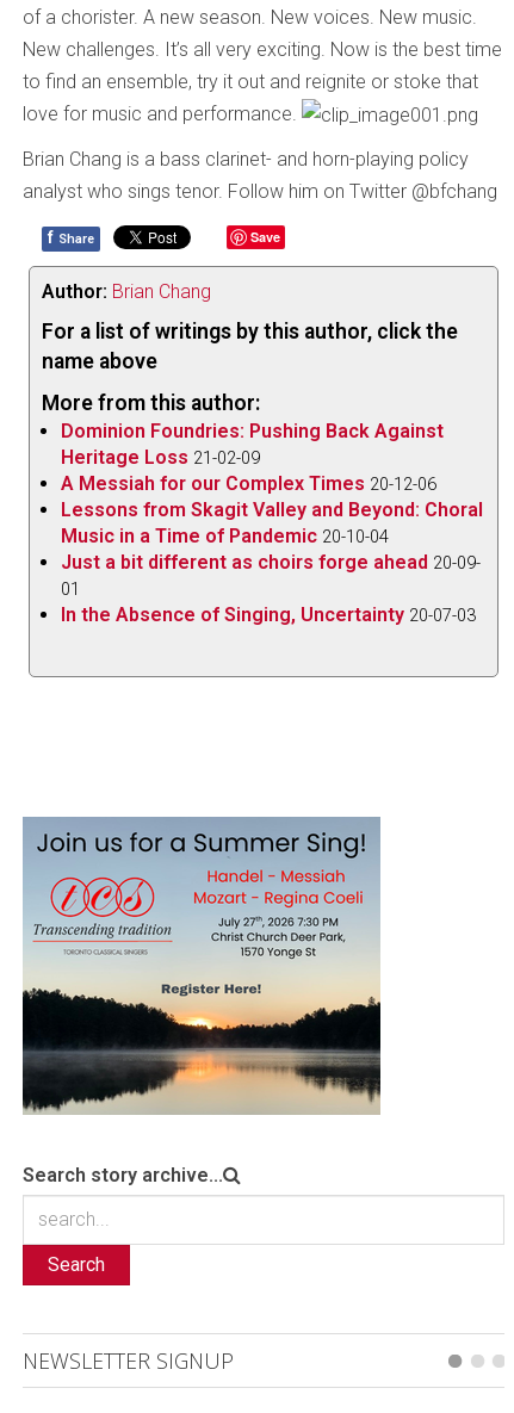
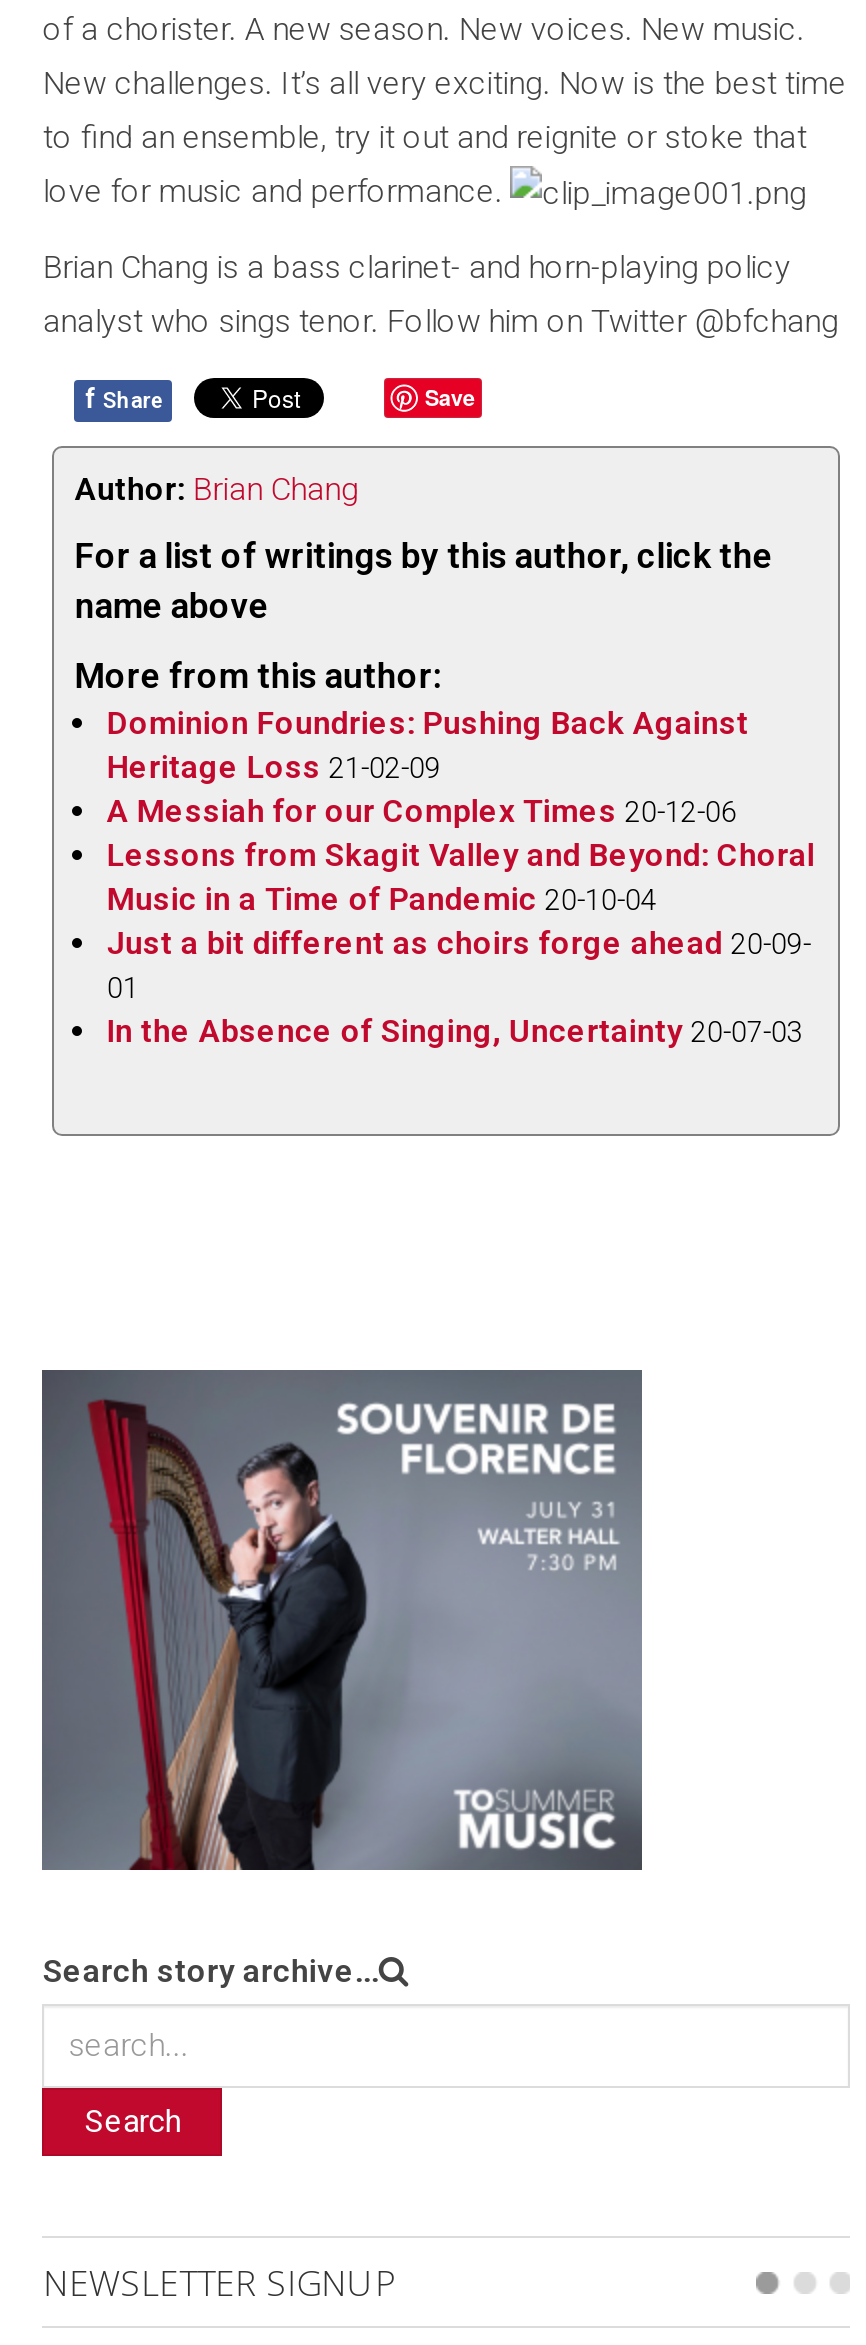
[21,817,382,1115] [image] -> [40,1370,642,1872] [image]

